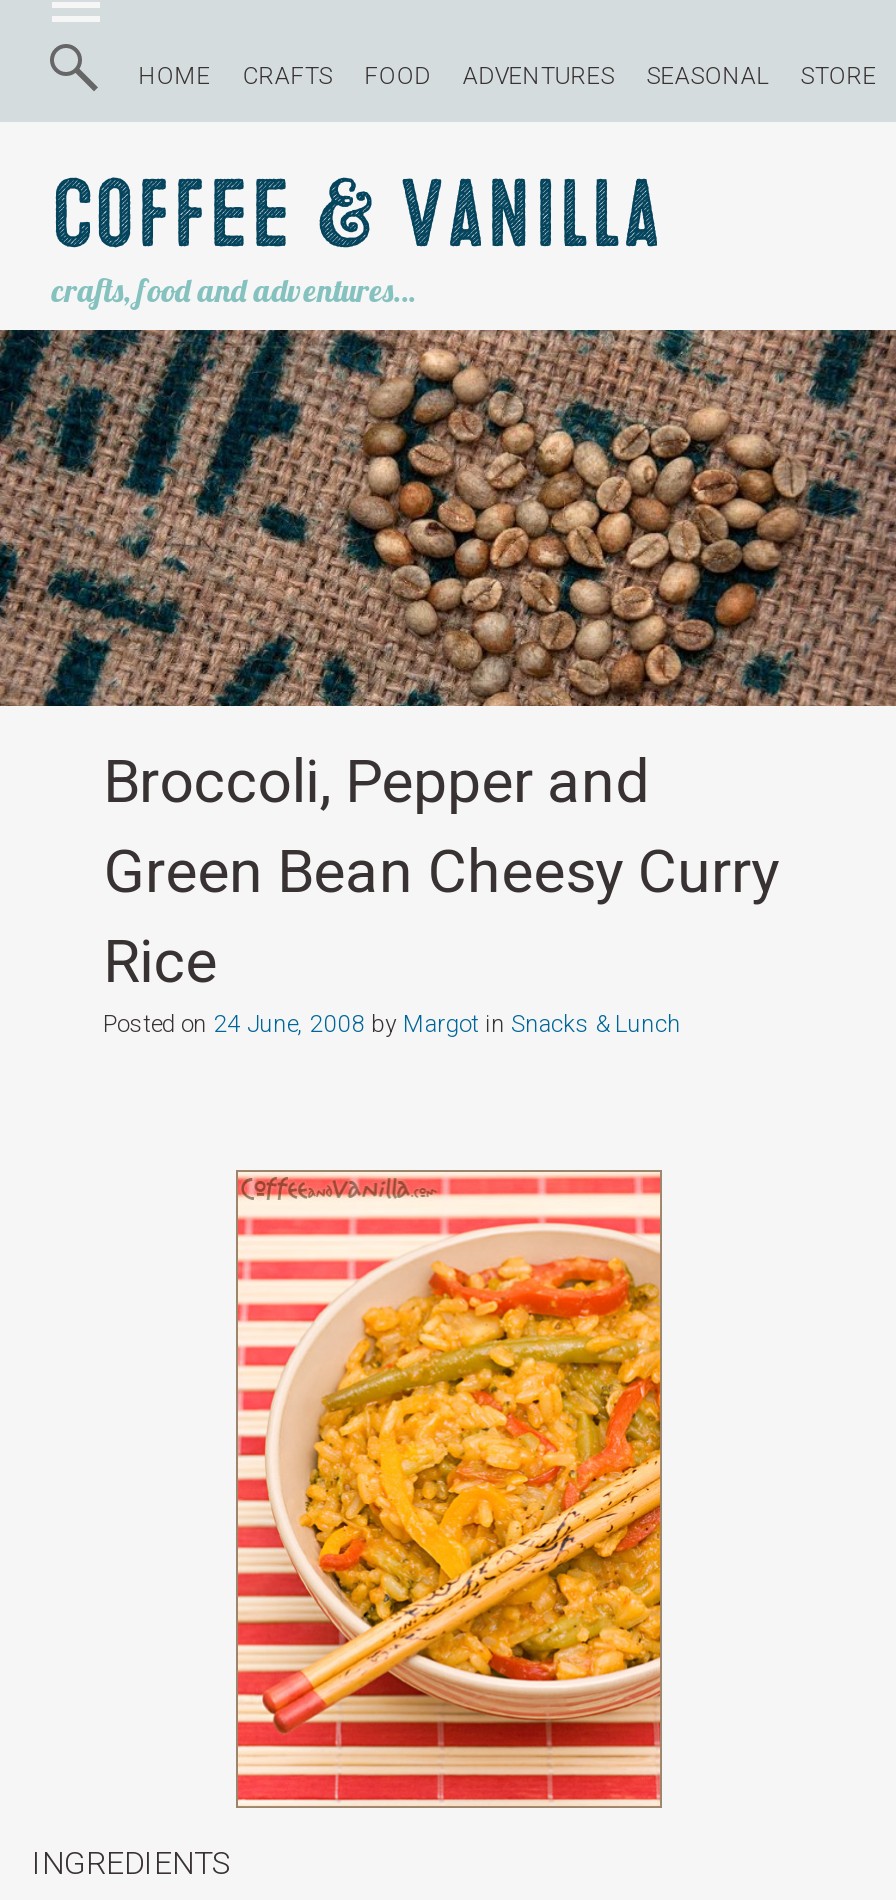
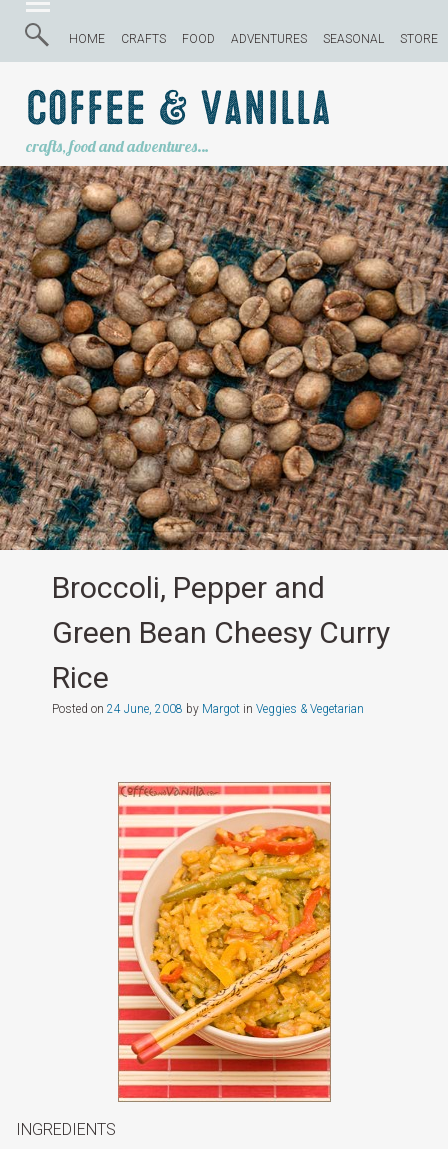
[6,328,890,708] [image] -> [3,165,445,551] [image]
[103,1010,681,1038] Posted on 24 June, 2008 by Margot in Snacks & Lunch -> [52,702,364,716] Posted on 24 June, 2008 by Margot in Veggies & Vegetarian

